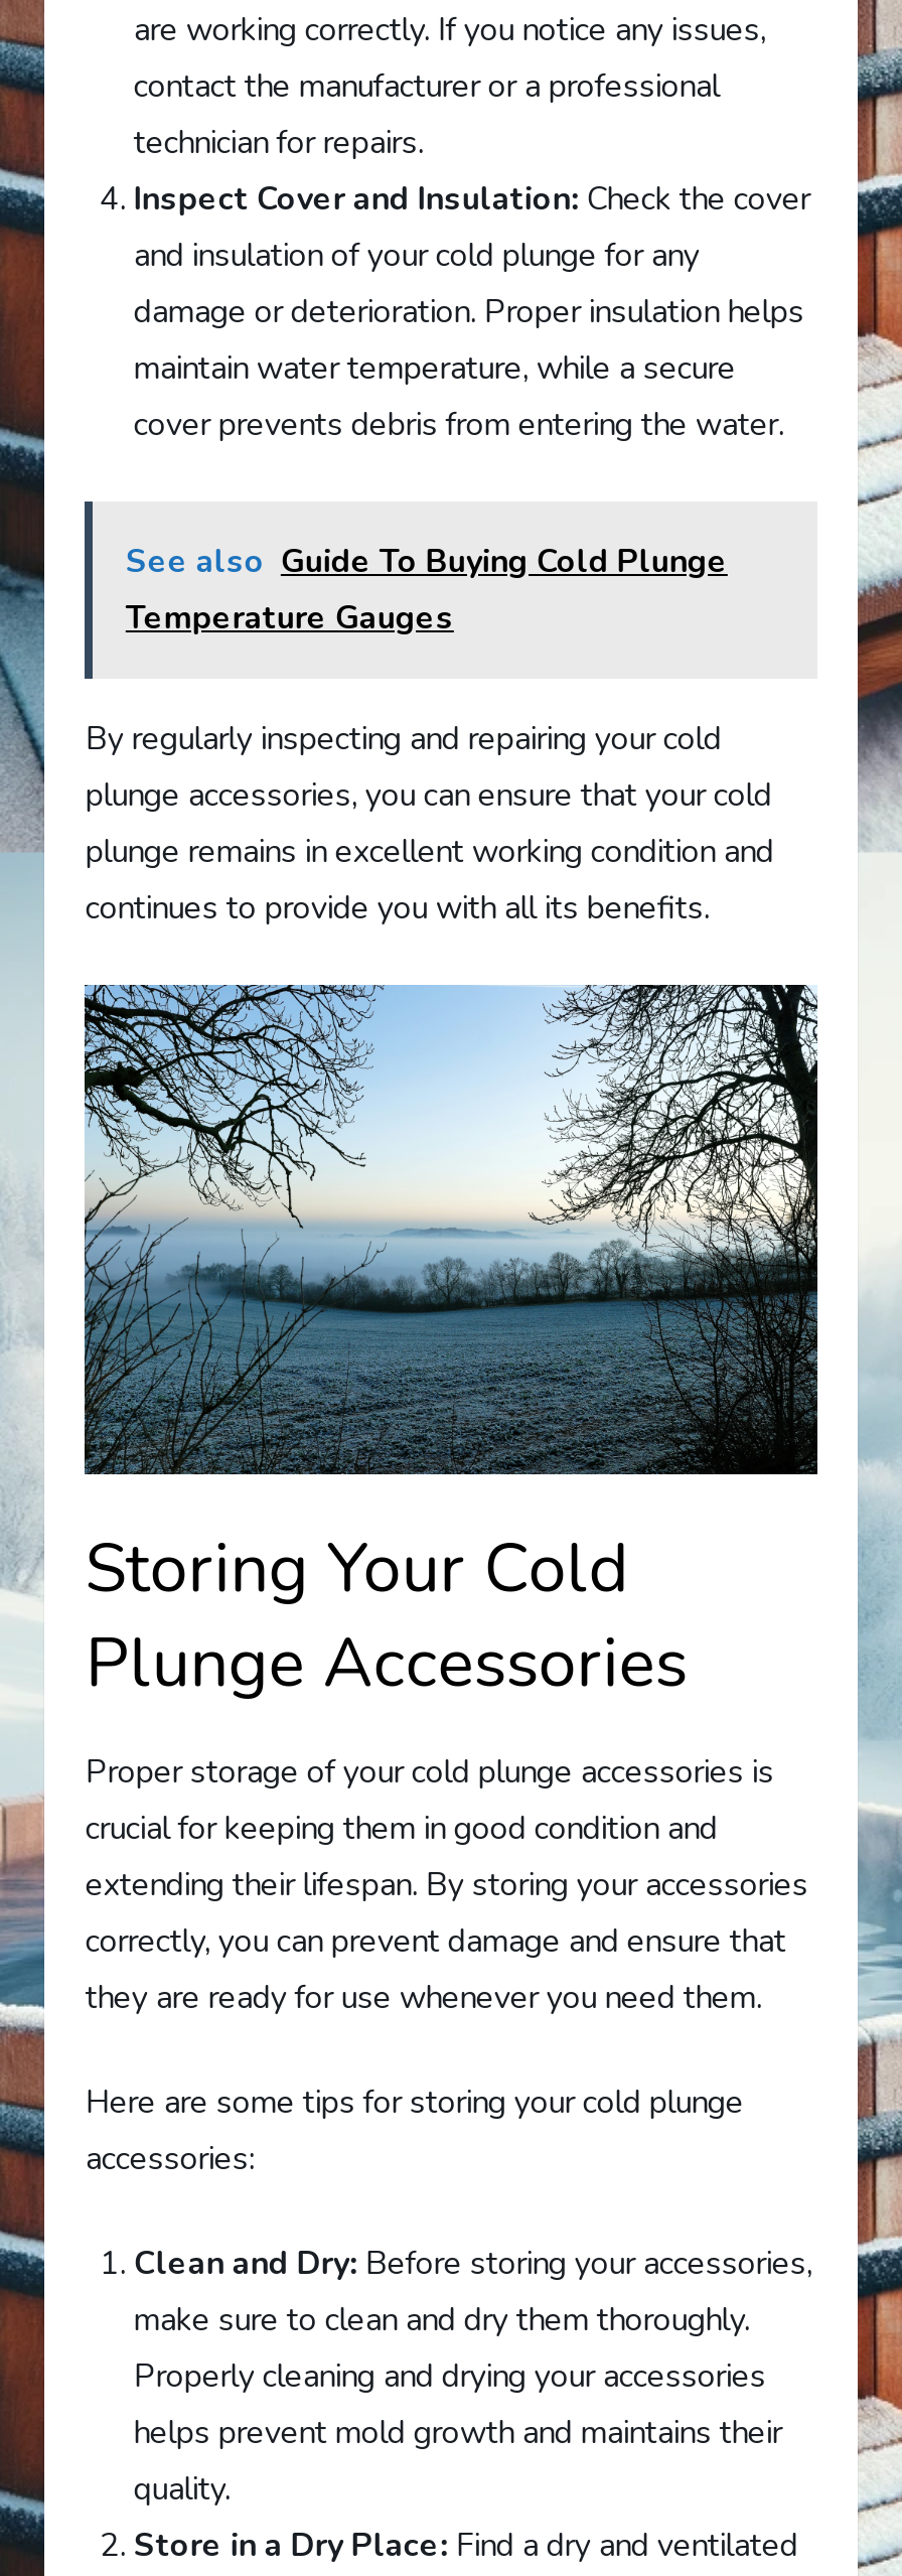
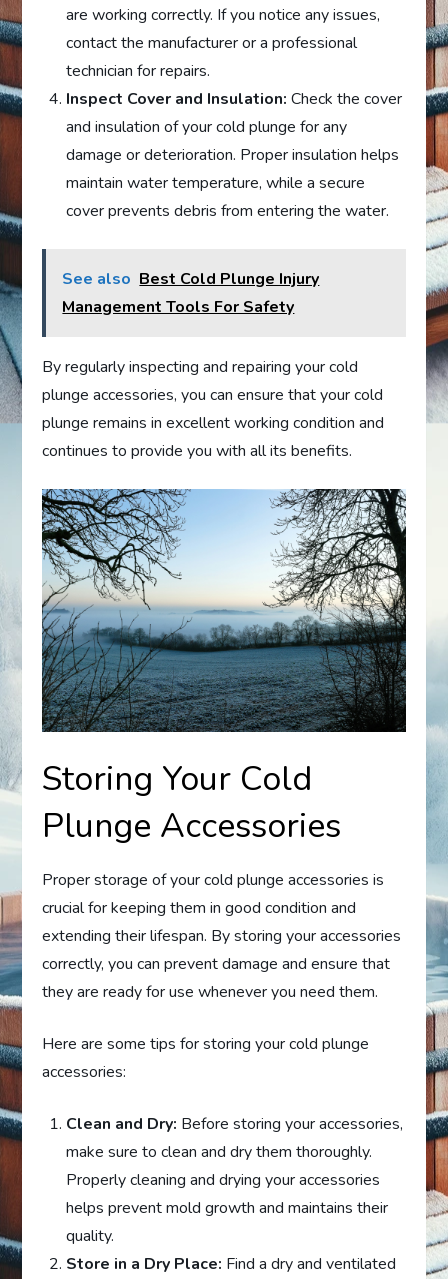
[126,540,728,641] See also Guide To Buying Cold Plunge | Temperature Gauges -> [62,268,319,318] See also Best Cold Plunge Injury | Management Tools For Safety

